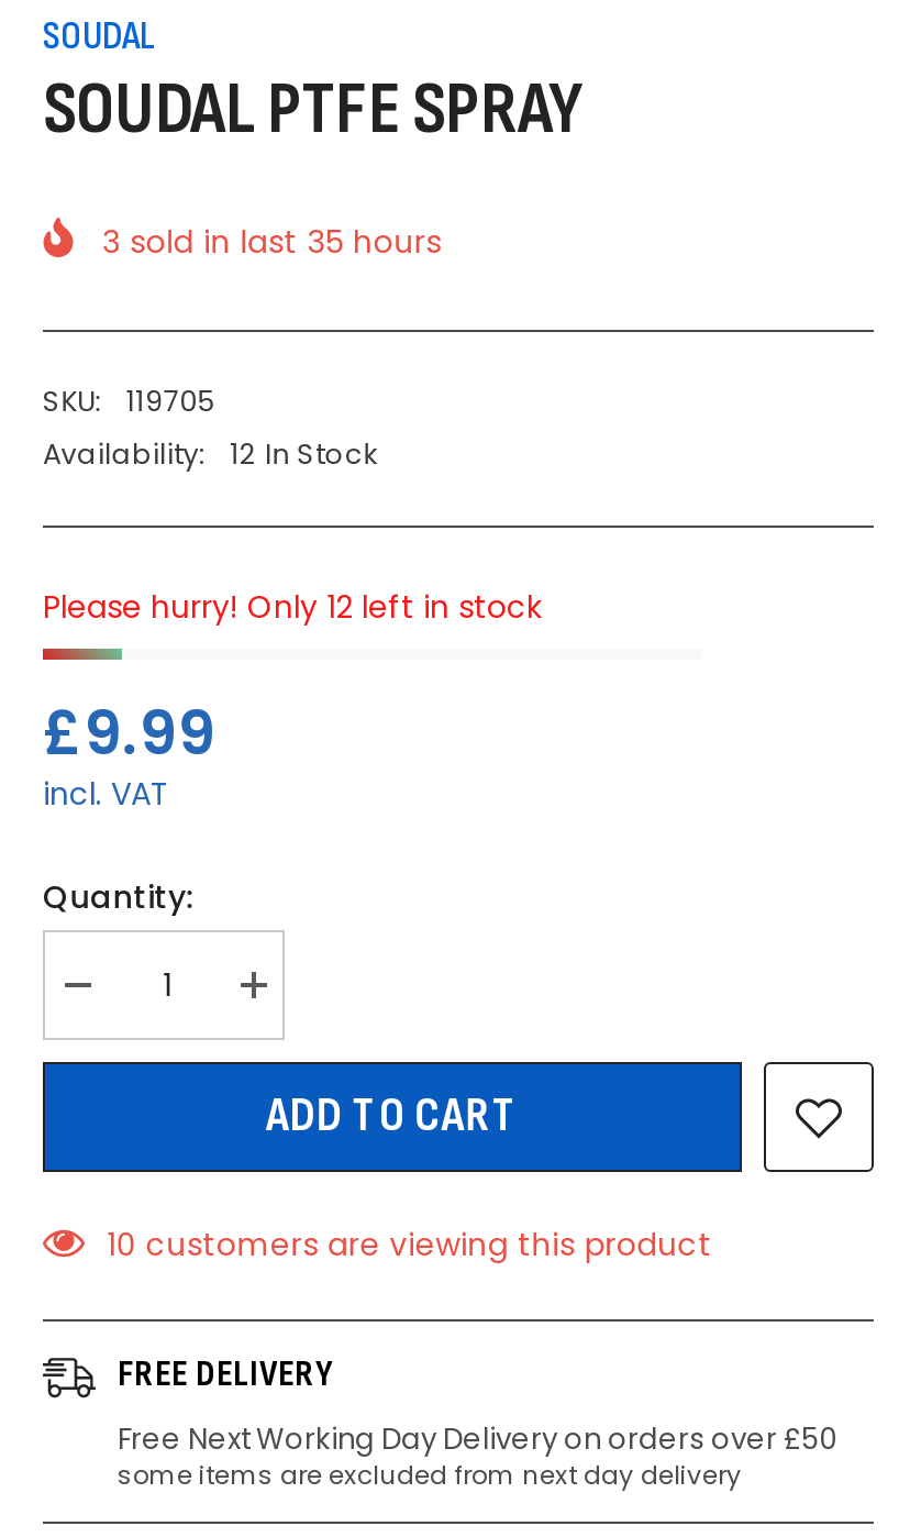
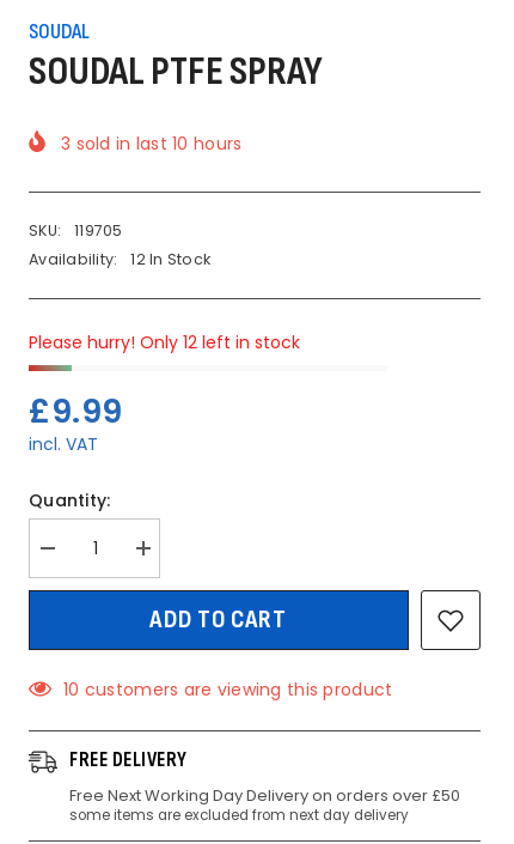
[102,220,442,264] 3 sold in last 35 hours -> [61,132,242,156] 3 sold in last 10 hours

